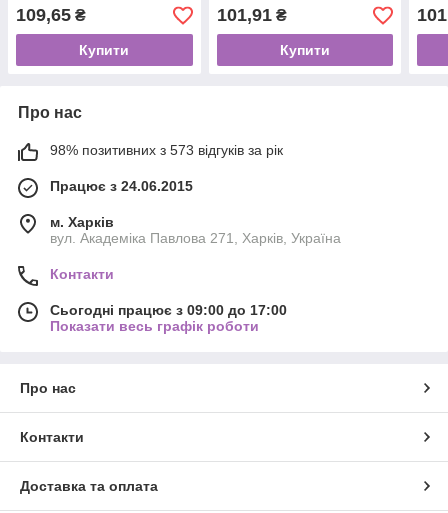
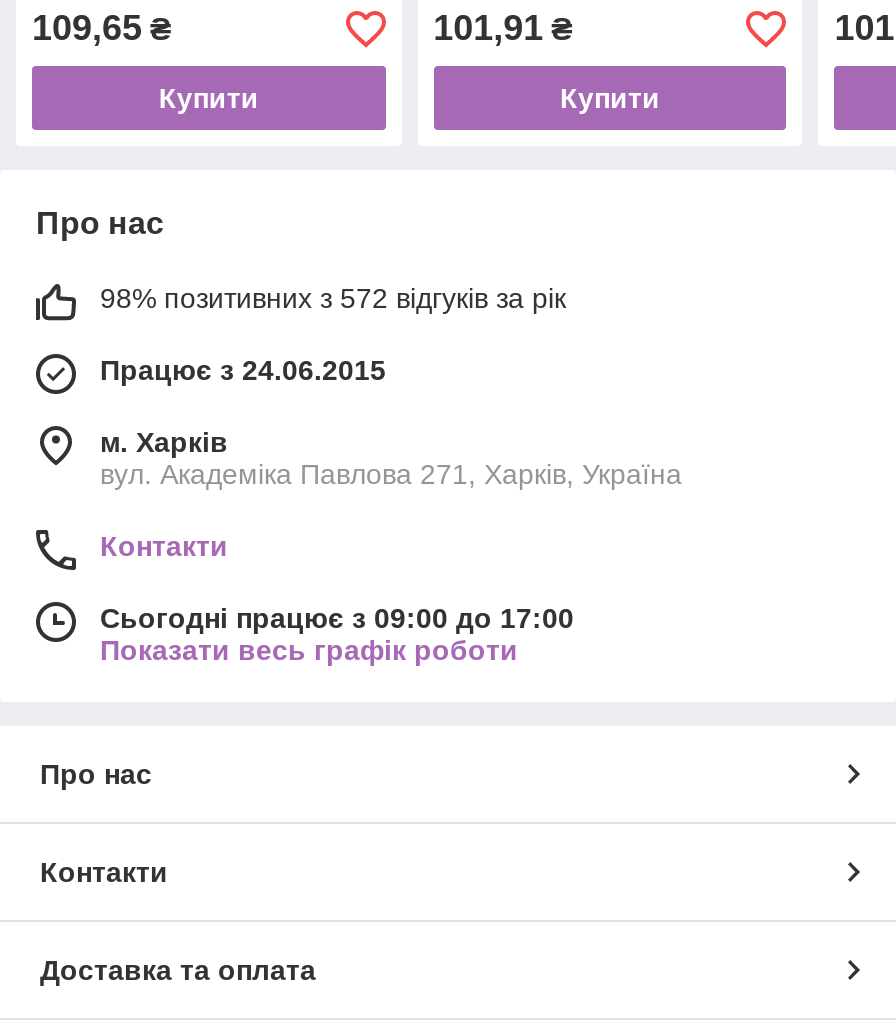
[50,142,283,158] 98% позитивних з 573 відгуків за рік -> [100,283,566,315] 98% позитивних з 572 відгуків за рік

